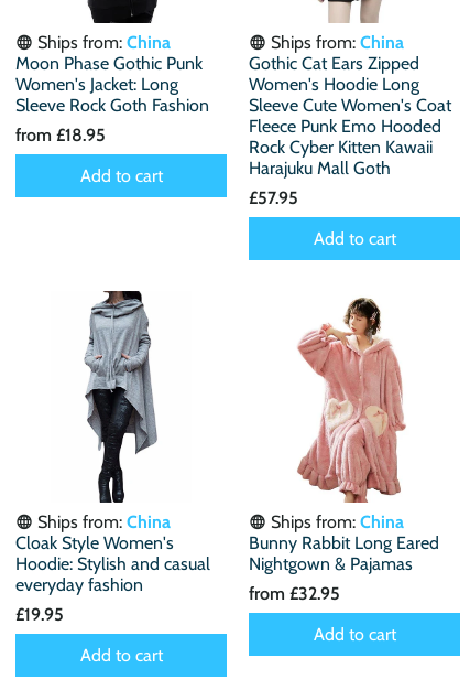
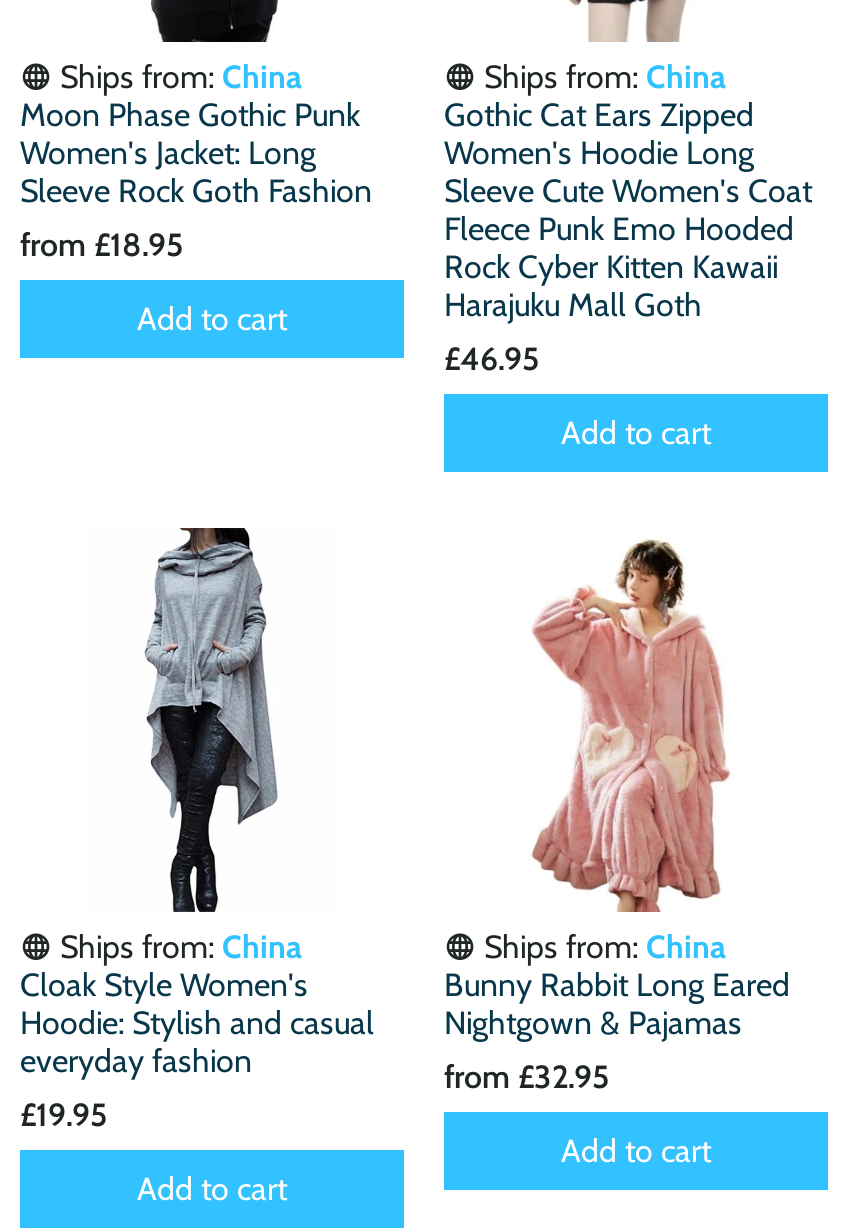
[249,187,298,208] £57.95 -> [444,340,540,378] £46.95

